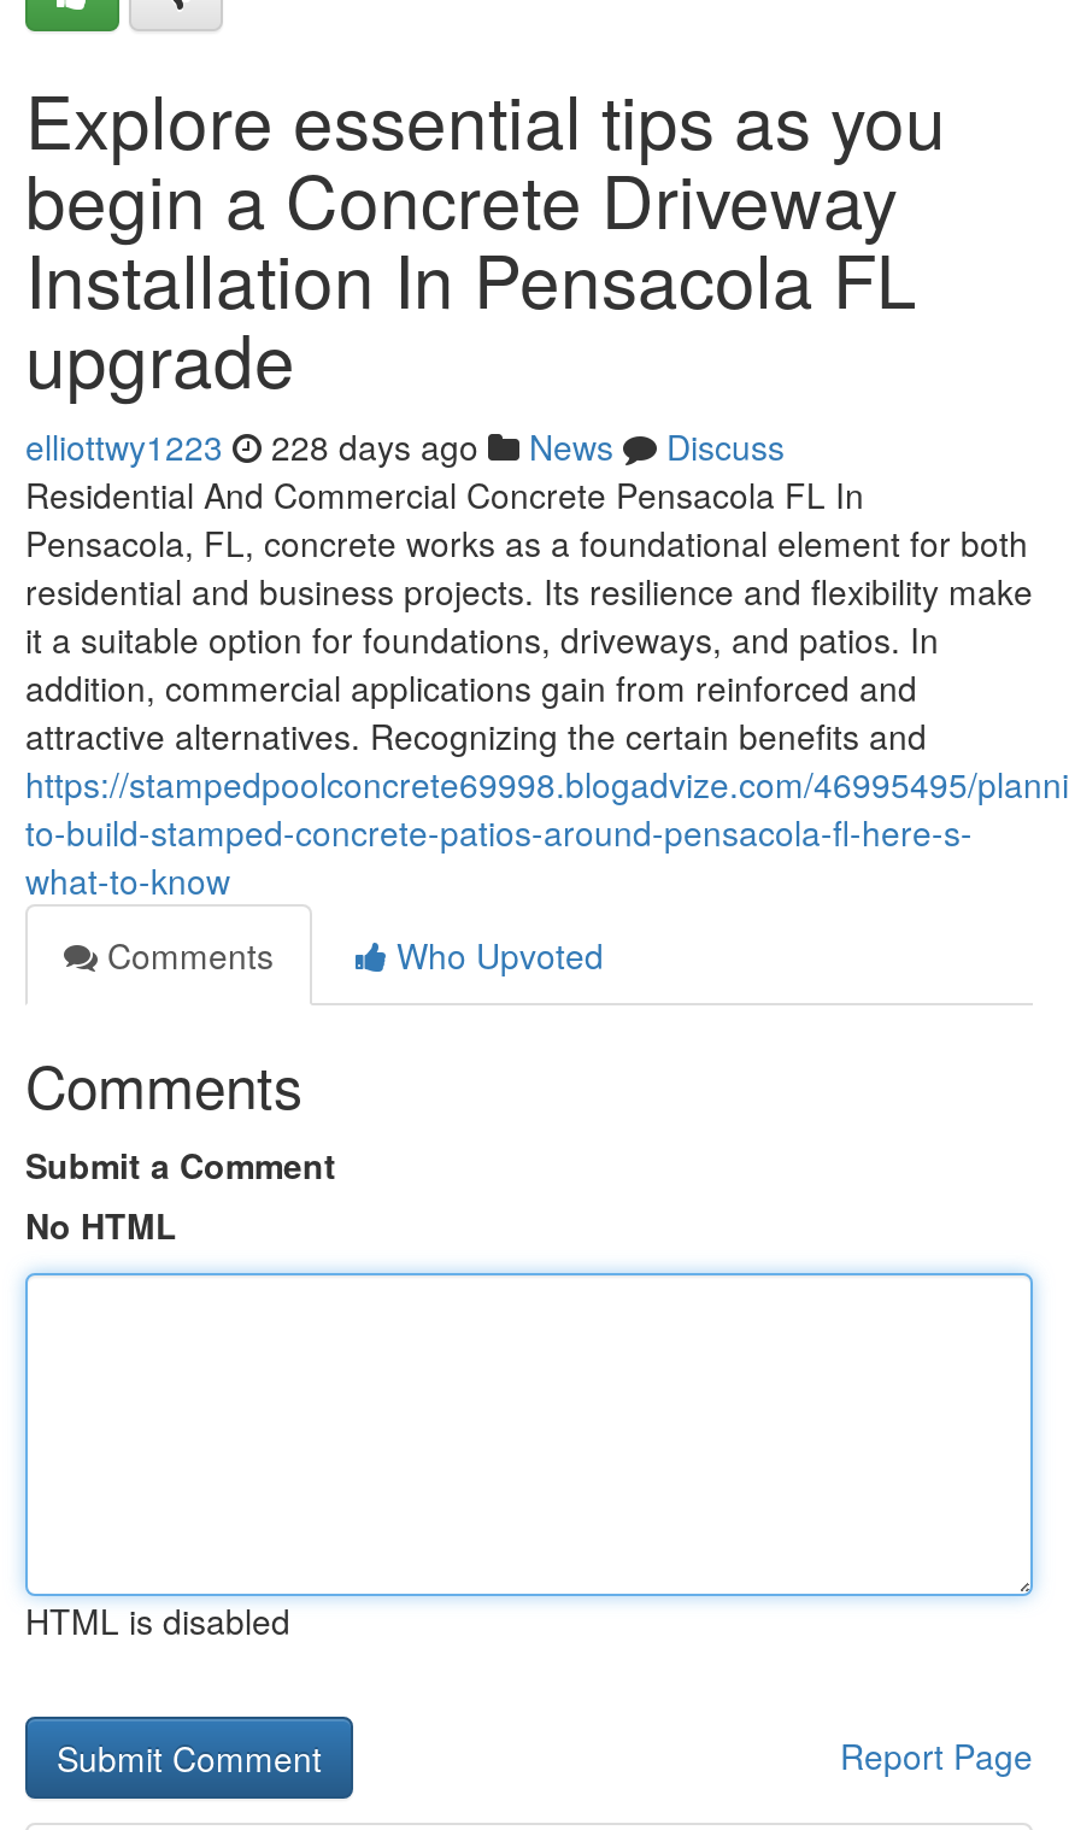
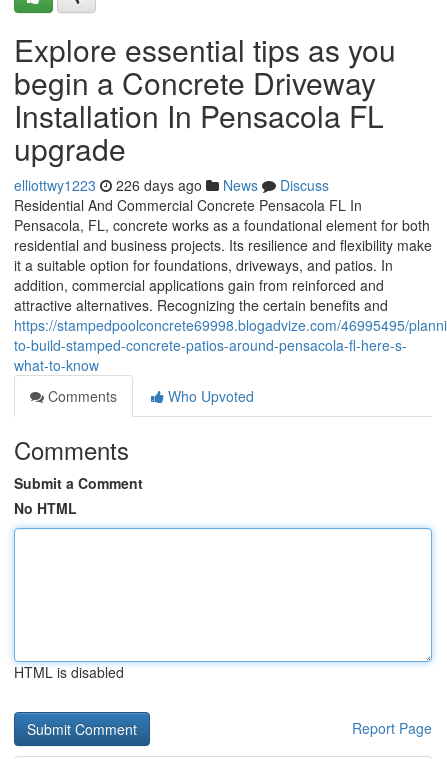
[25,422,785,470] elliottwy1223 228 days ago News Discuss -> [14,175,329,195] elliottwy1223 226 days ago News Discuss

